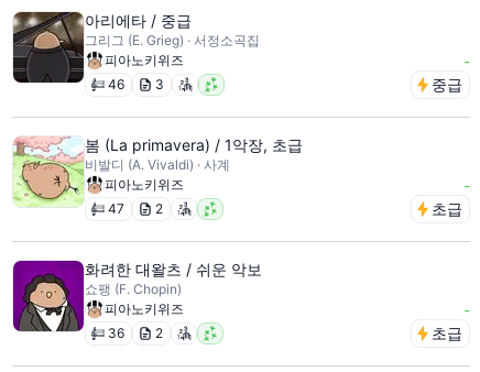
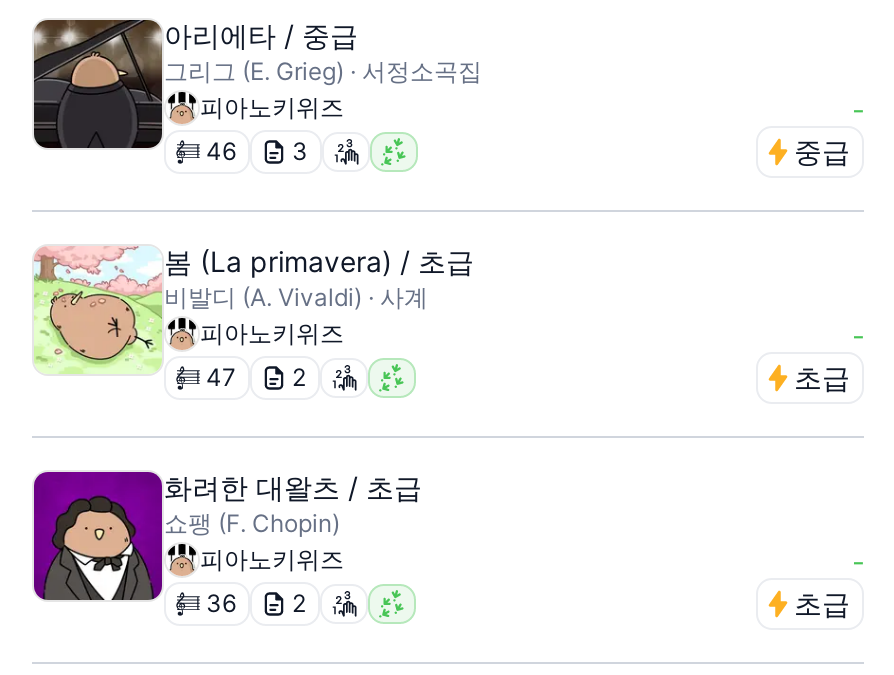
[85,135,303,154] 봄 (La primavera) / 1악장, 초급 -> [164,244,474,278] 봄 (La primavera) / 초급
[85,260,262,278] 화려한 대왈츠 / 쉬운 악보 -> [164,470,422,504] 화려한 대왈츠 / 초급

